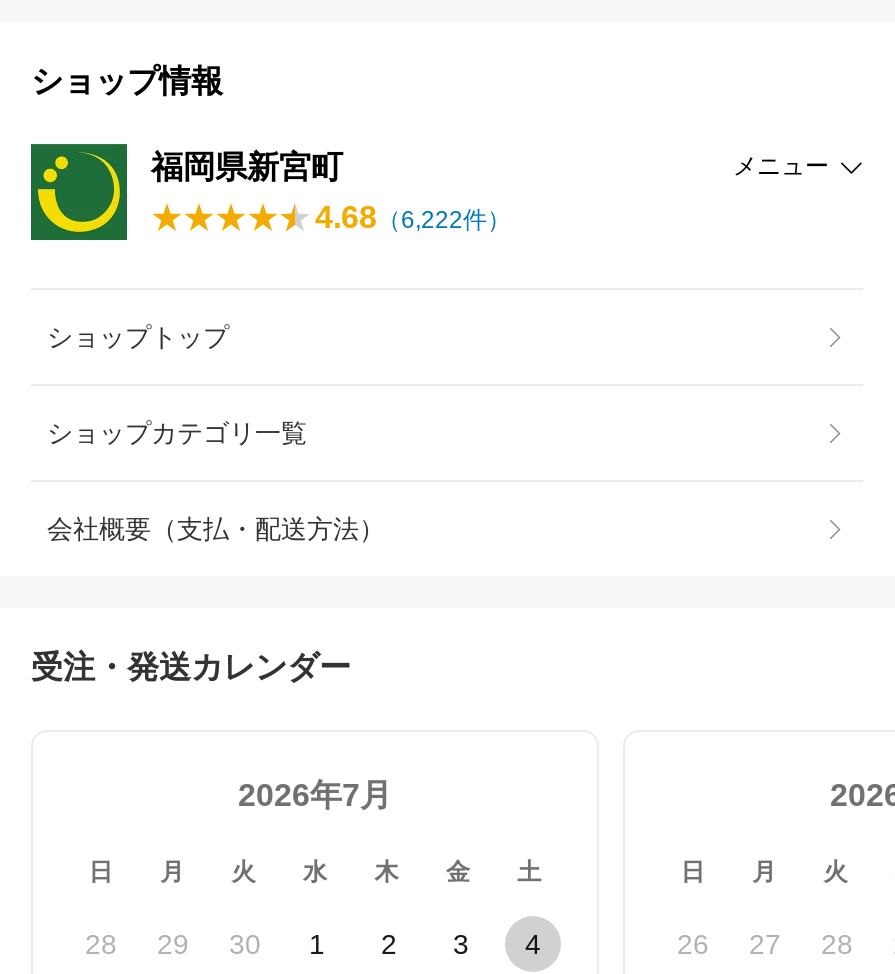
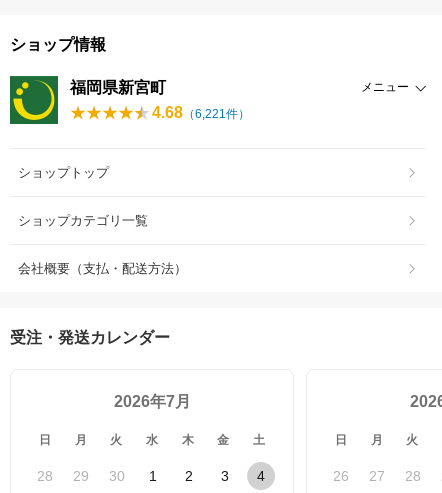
[315,201,511,235] 4.68（6,222件） -> [152,104,250,121] 4.68（6,221件）

